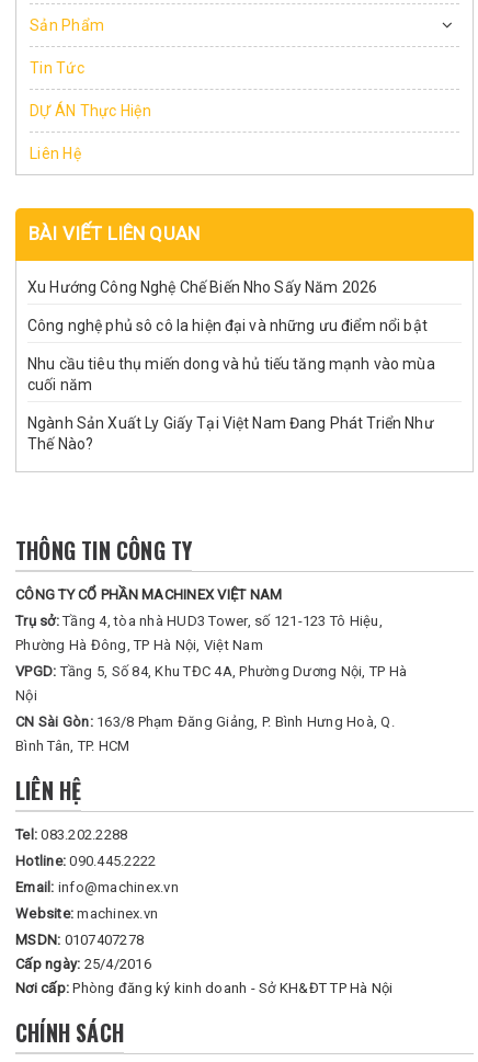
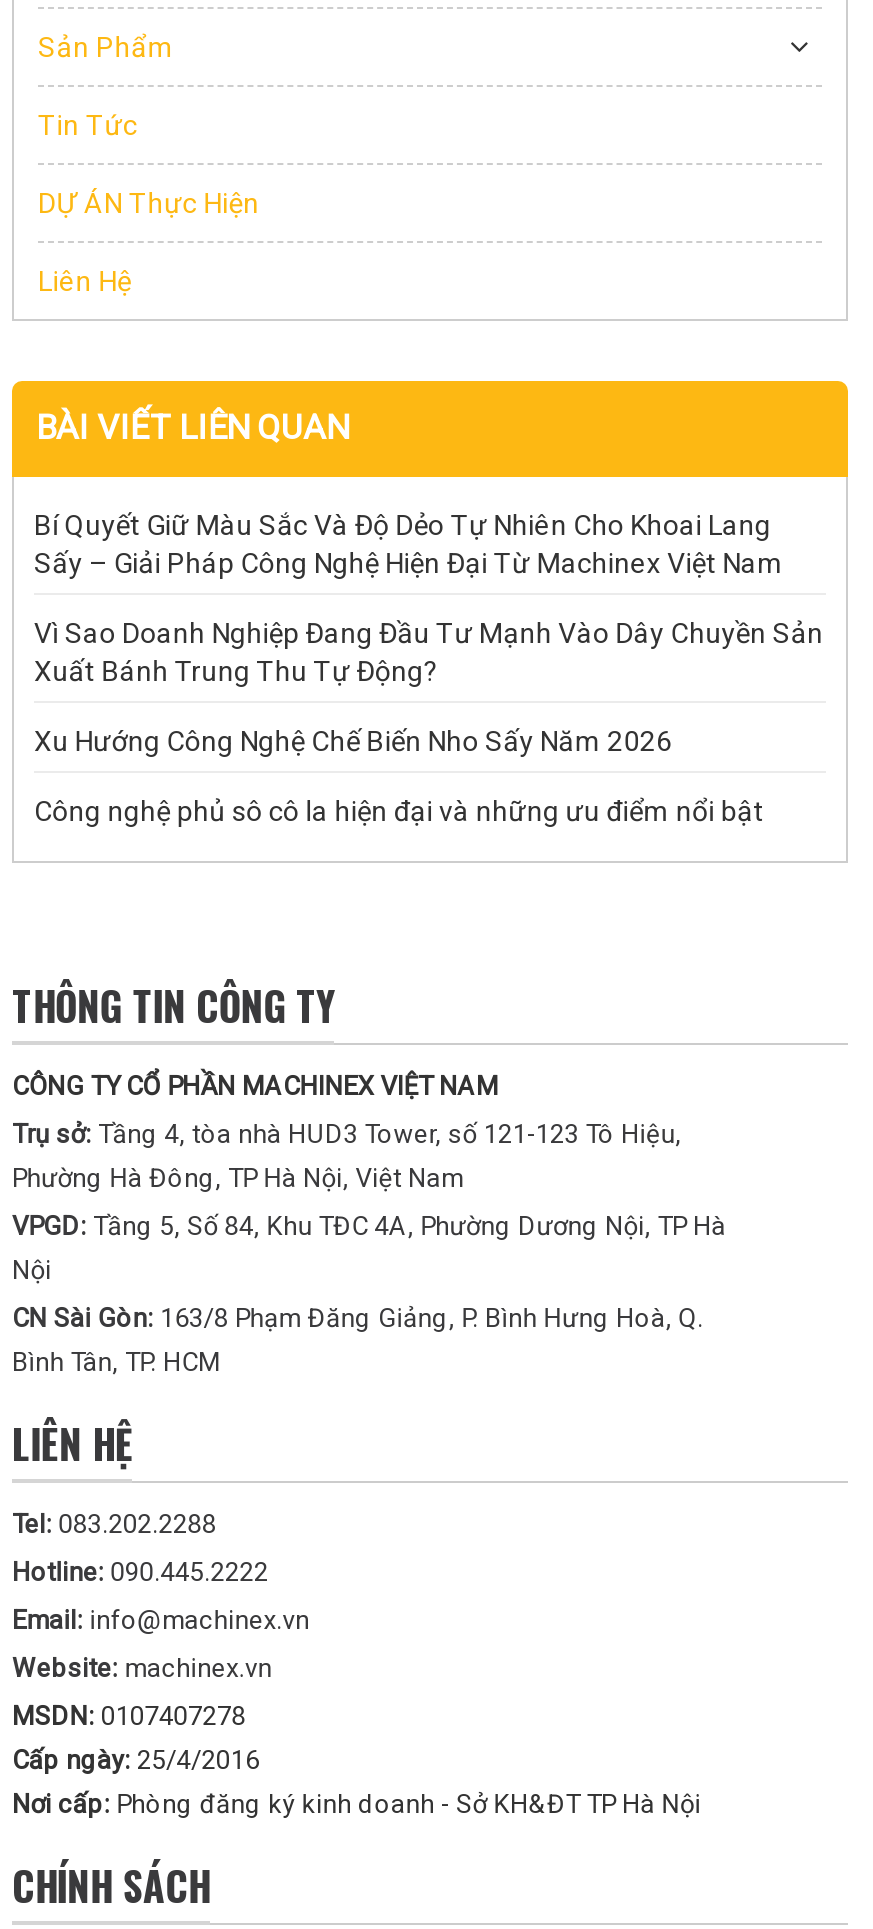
none -> [34,509,823,687] Bí Quyết Giữ Màu Sắc Và Độ Dẻo Tự Nhiên Cho Khoai Lang | Sấy – Giải Pháp Công Nghệ Hiện Đại Từ Machinex Việt Nam | Vì Sao Doanh Nghiệp Đang Đầu Tư Mạnh Vào Dây Chuyền Sản | Xuất Bánh Trung Thu Tự Động?
moved [27,278,427,334] -> [34,725,764,827]: Xu Hướng Công Nghệ Chế Biến Nho Sấy Năm 2026 | Công nghệ phủ sô cô la hiện đại và những ưu điểm nổi bật
[27,355,435,453] Nhu cầu tiêu thụ miến dong và hủ tiếu tăng mạnh vào mùa | cuối năm | Ngành Sản Xuất Ly Giấy Tại Việt Nam Đang Phát Triển Như | Thế Nào? -> none

